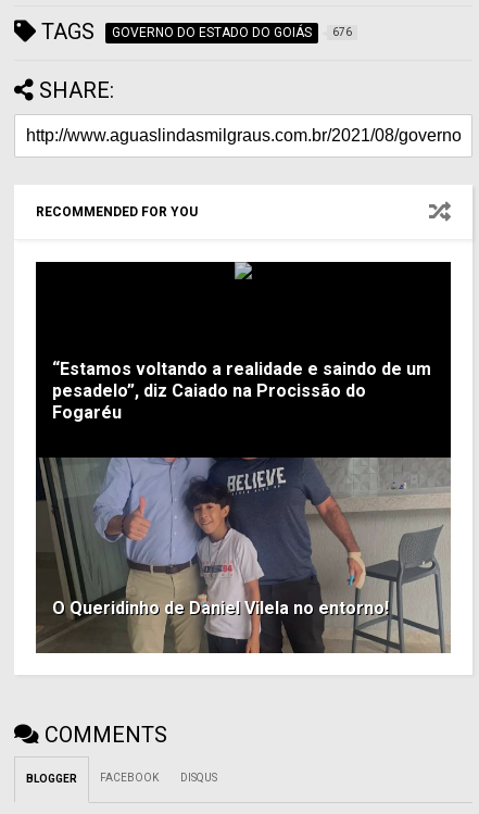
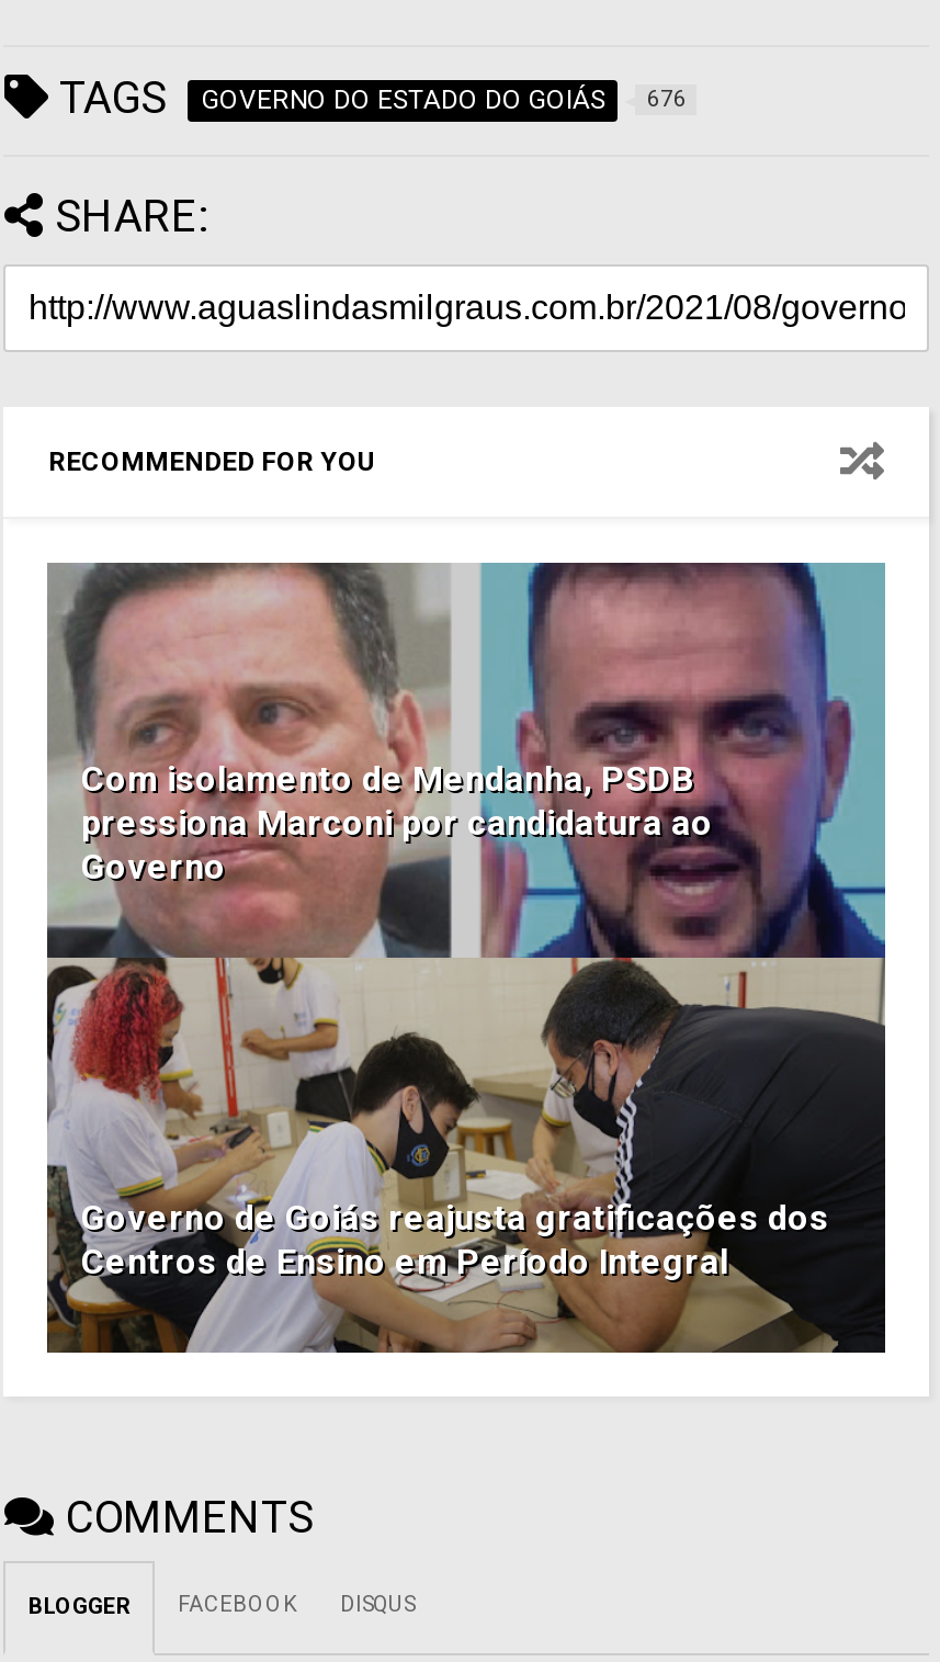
[36,261,452,654] [image] | “Estamos voltando a realidade e saindo de um | pesadelo”, diz Caiado na Procissão do | Fogaréu -> [45,561,887,1355] [image] | Com isolamento de Mendanha, PSDB | pressiona Marconi por candidatura ao | Governo
[53,597,389,618] O Queridinho de Daniel Vilela no entorno! -> [81,1196,829,1282] Governo de Goiás reajusta gratificações dos | Centros de Ensino em Período Integral

